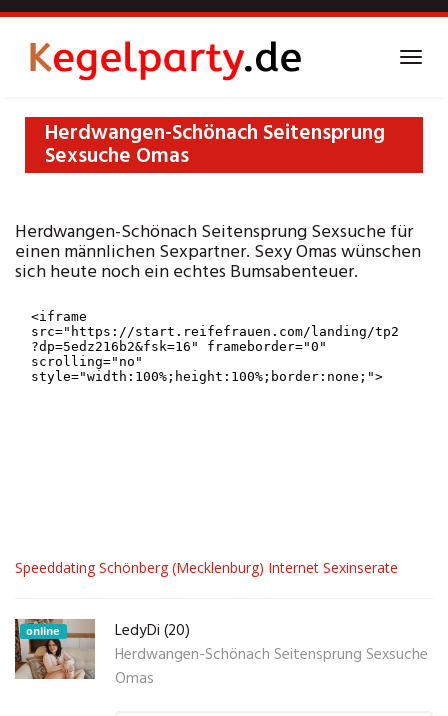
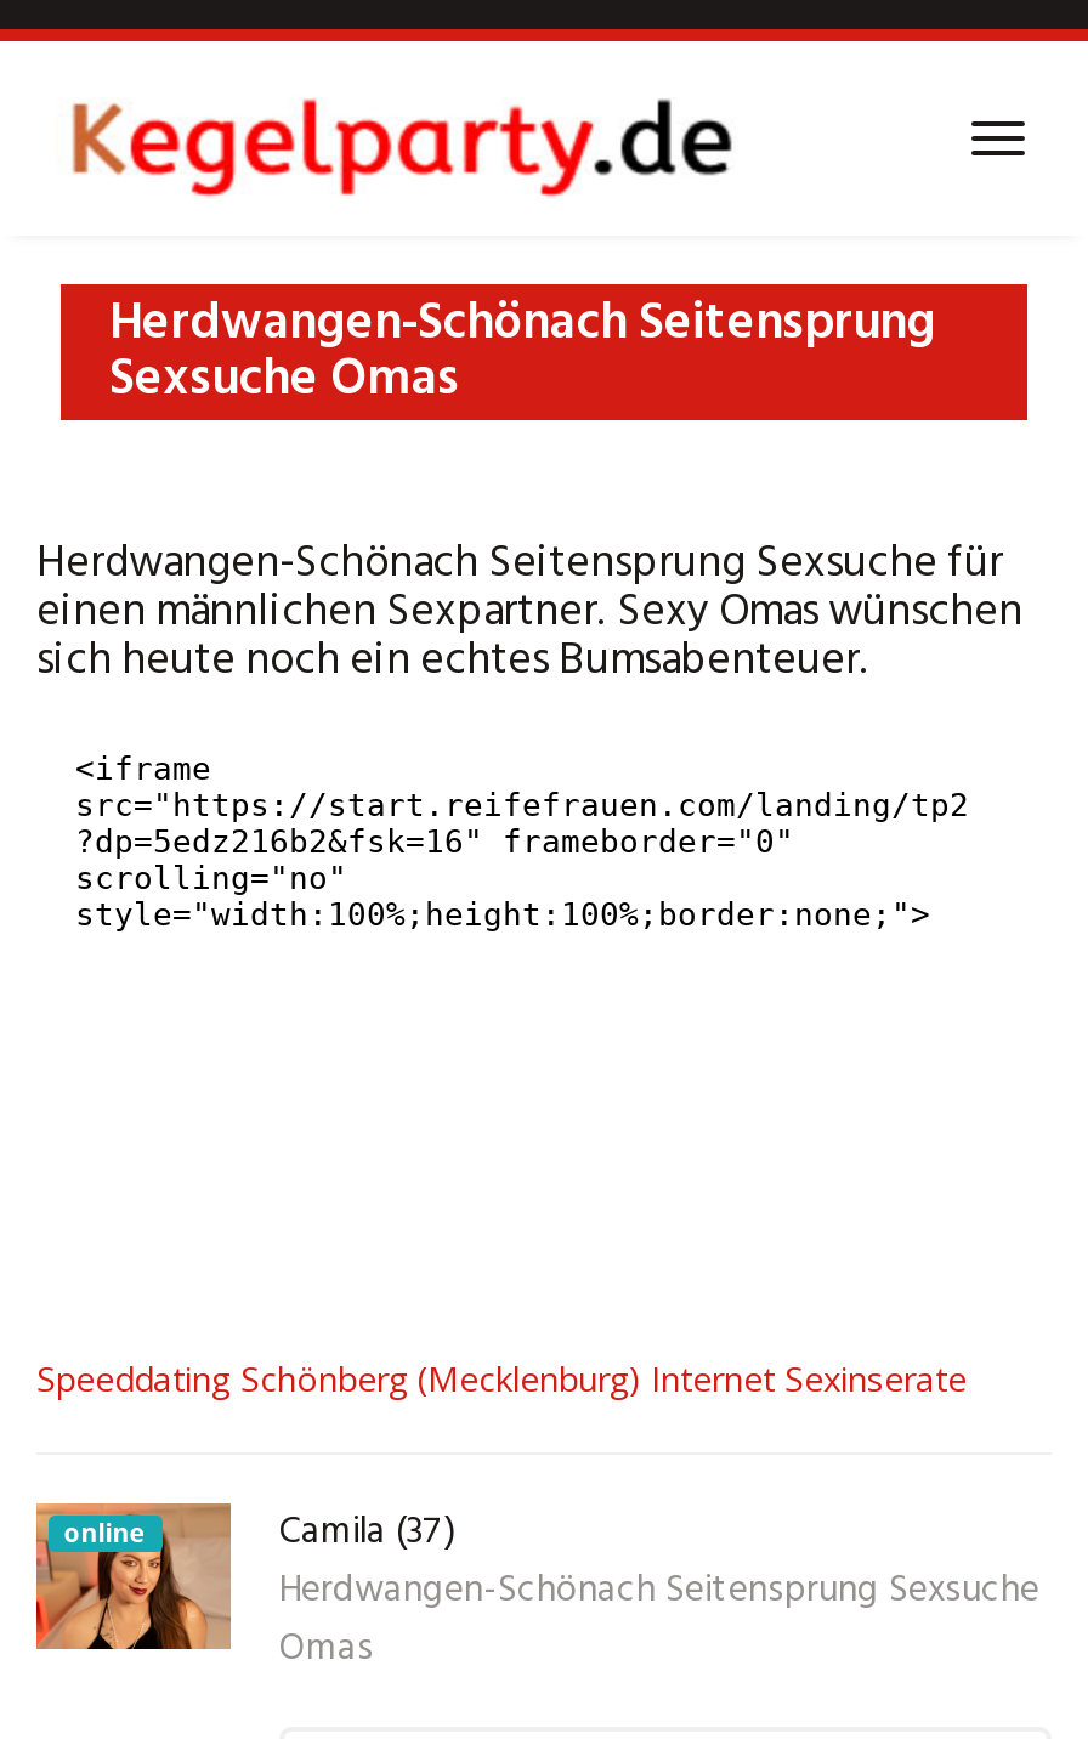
[14,618,190,680] [image] | LedyDi (20) -> [34,1501,457,1652] [image] | Camila (37)

